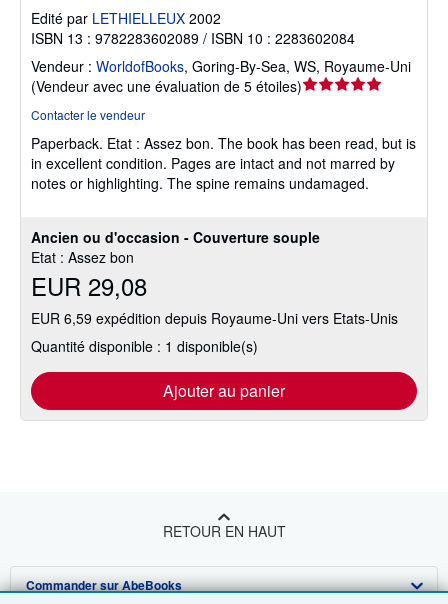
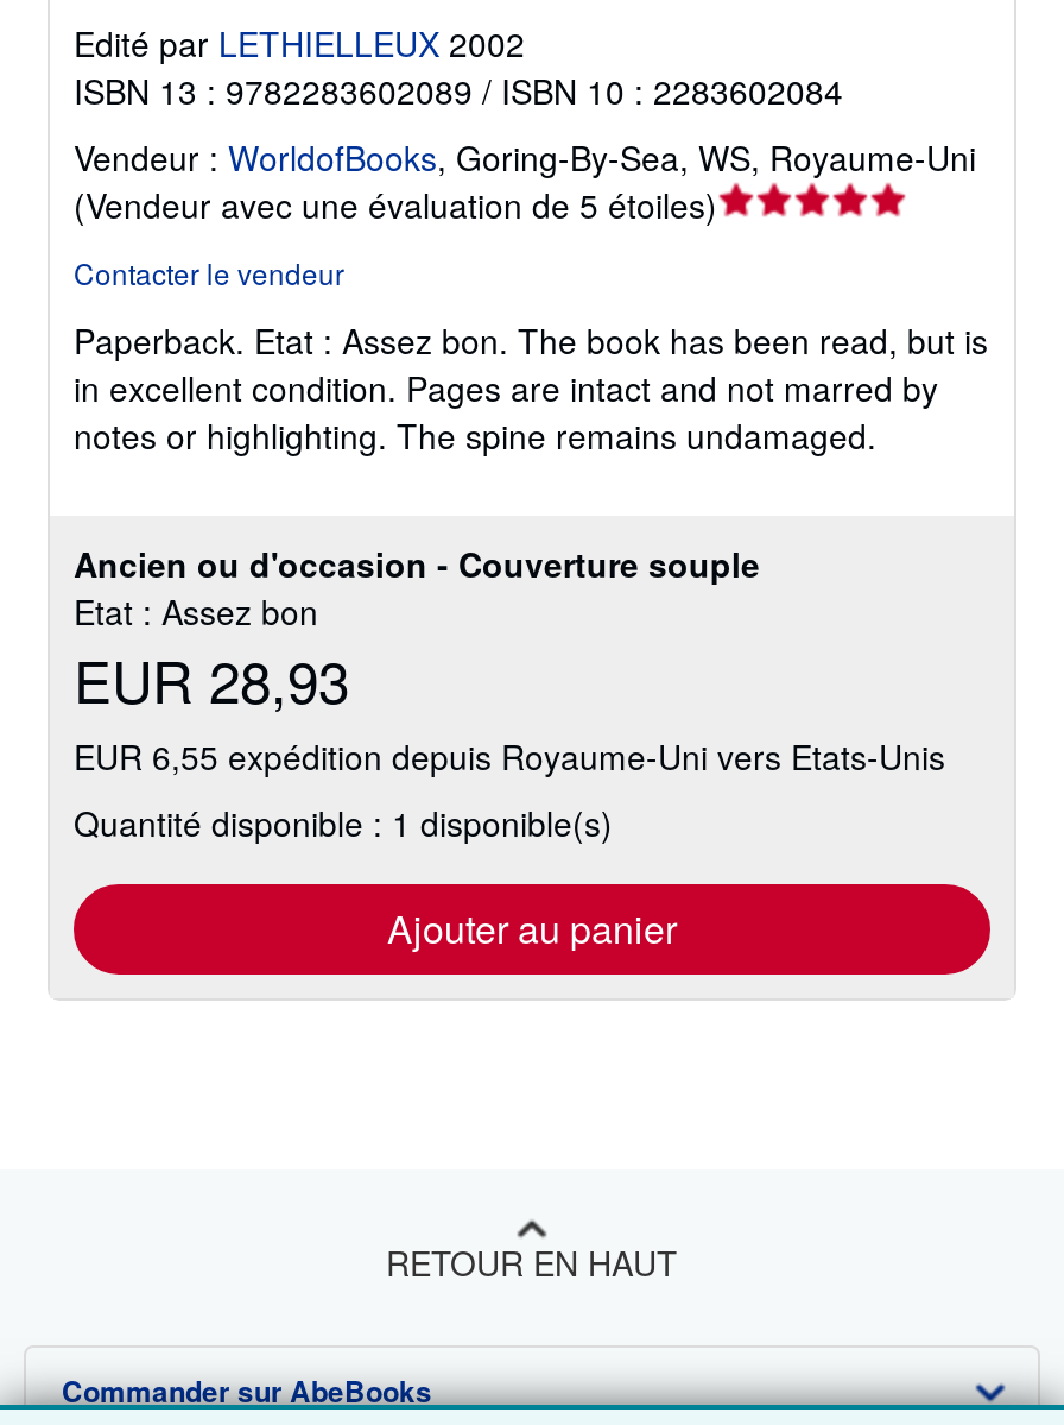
[31,268,147,303] EUR 29,08 -> [74,637,349,720] EUR 28,93
[31,308,398,328] EUR 6,59 expédition depuis Royaume-Uni vers Etats-Unis -> [74,732,945,779] EUR 6,55 expédition depuis Royaume-Uni vers Etats-Unis

